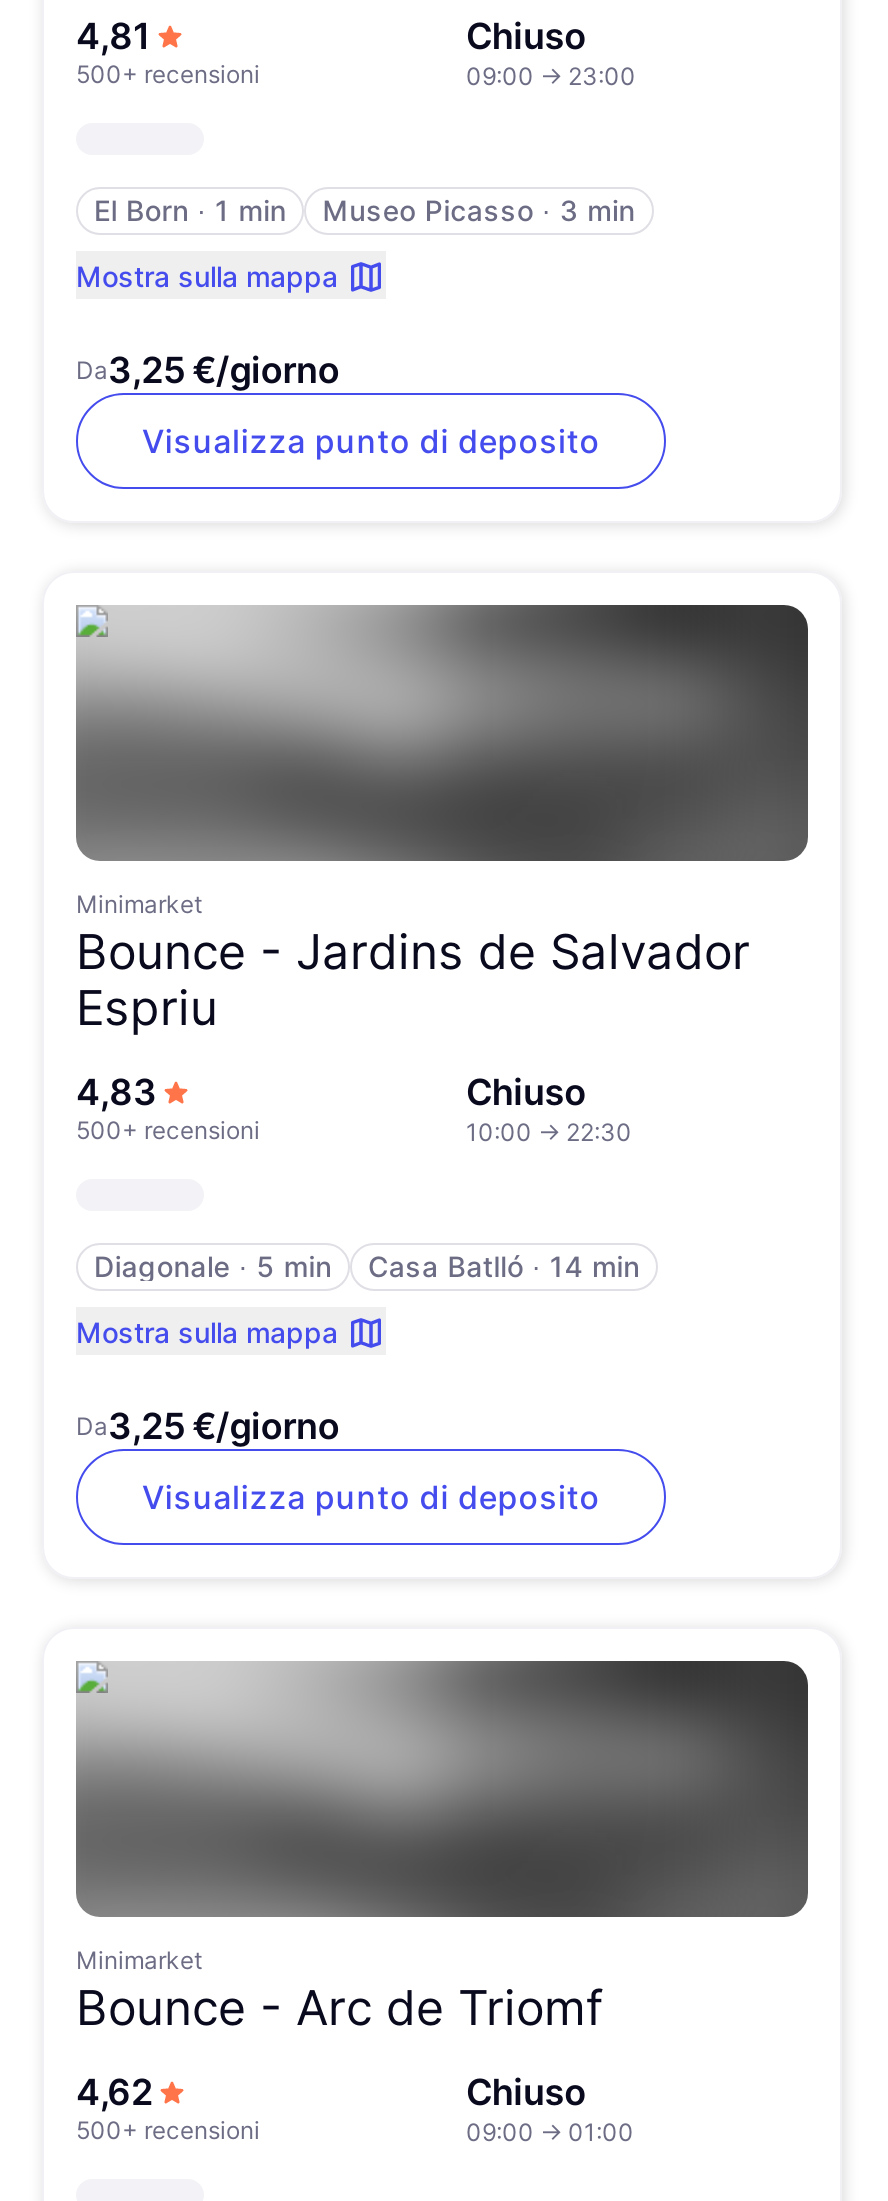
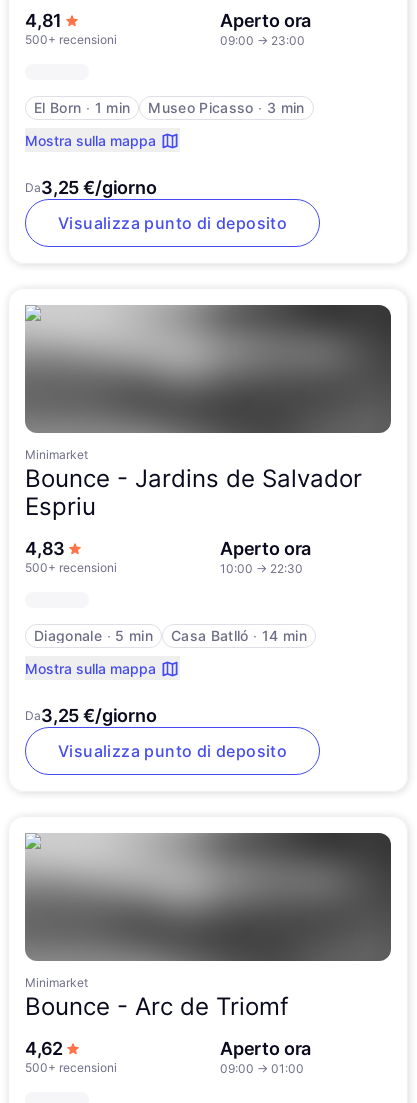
[466,15,586,57] Chiuso -> [220,10,311,31] Aperto ora
[466,1071,586,1113] Chiuso -> [220,538,311,559] Aperto ora
[466,2071,586,2113] Chiuso -> [220,1038,311,1059] Aperto ora

